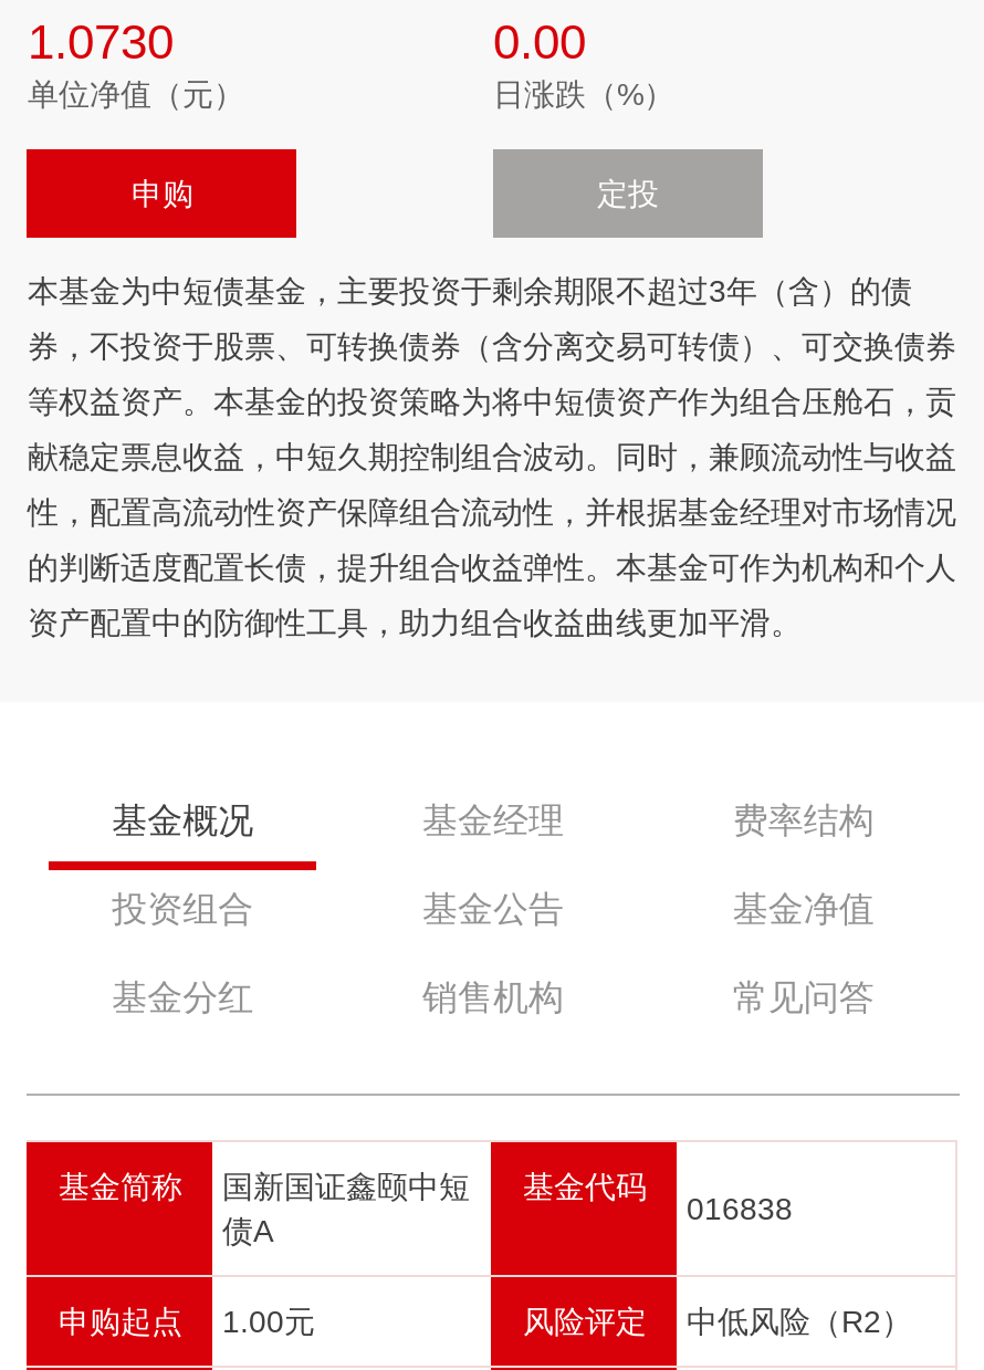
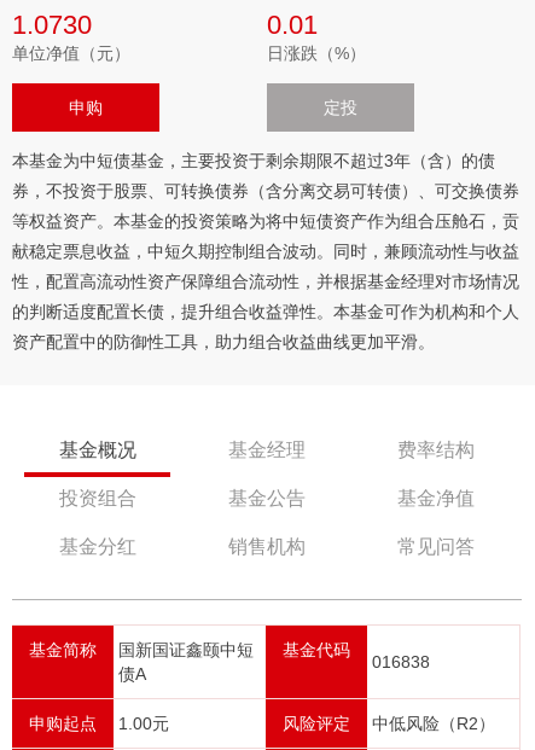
[493,14,586,69] 0.00 -> [267,9,318,39] 0.01

